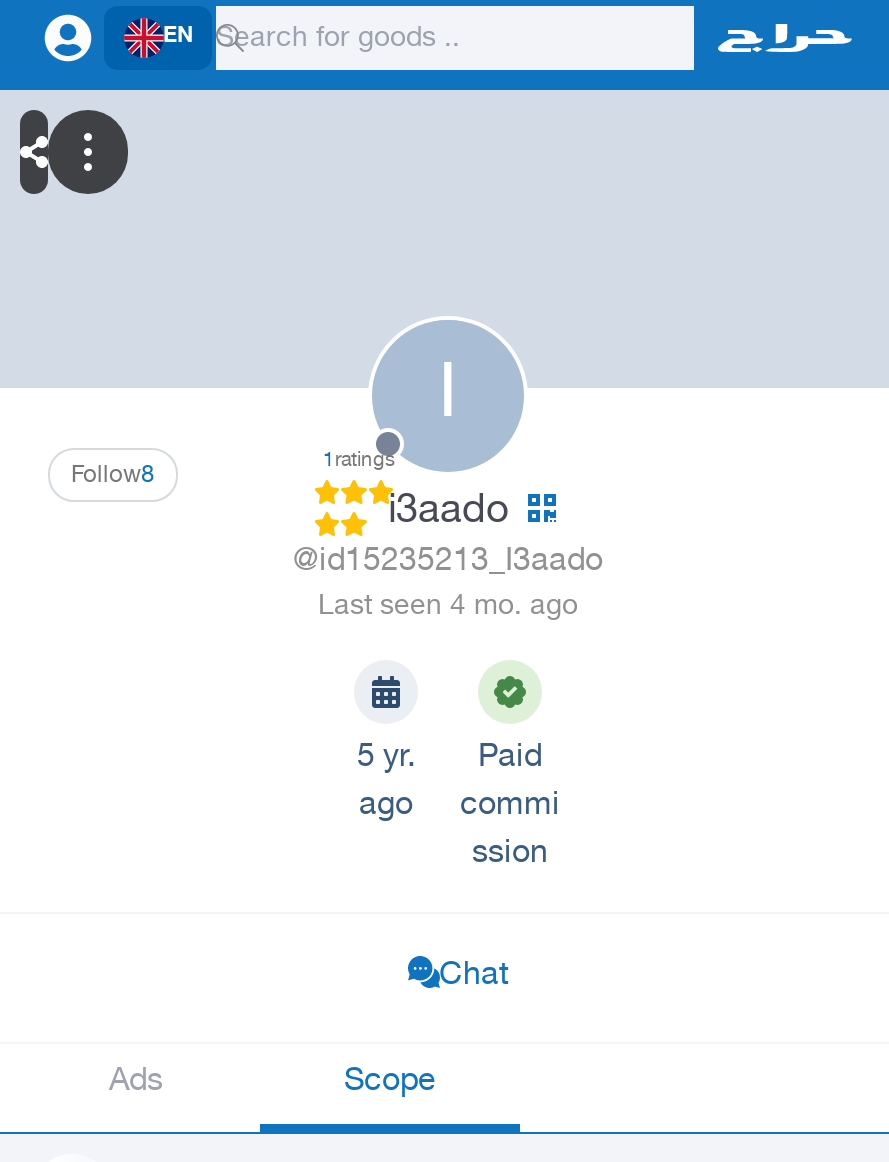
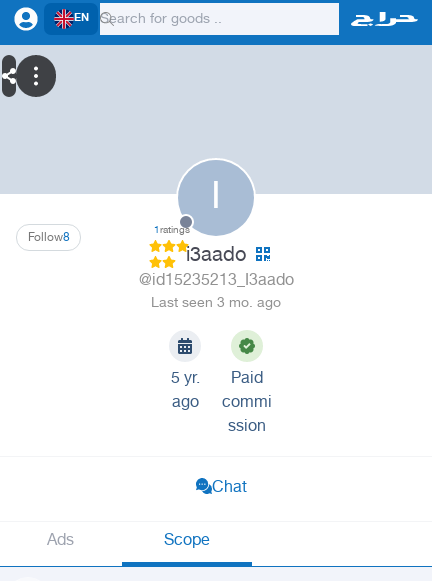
[318,591,578,625] Last seen 4 mo. ago -> [151,295,281,312] Last seen 3 mo. ago

